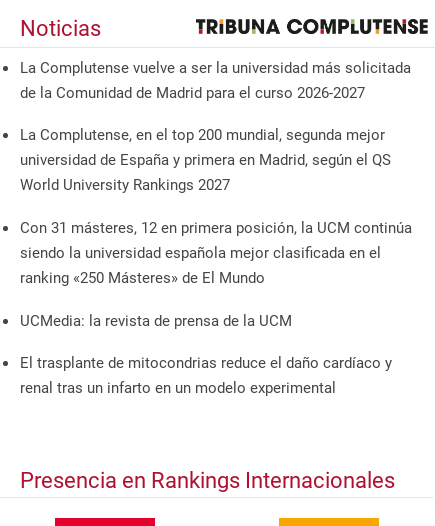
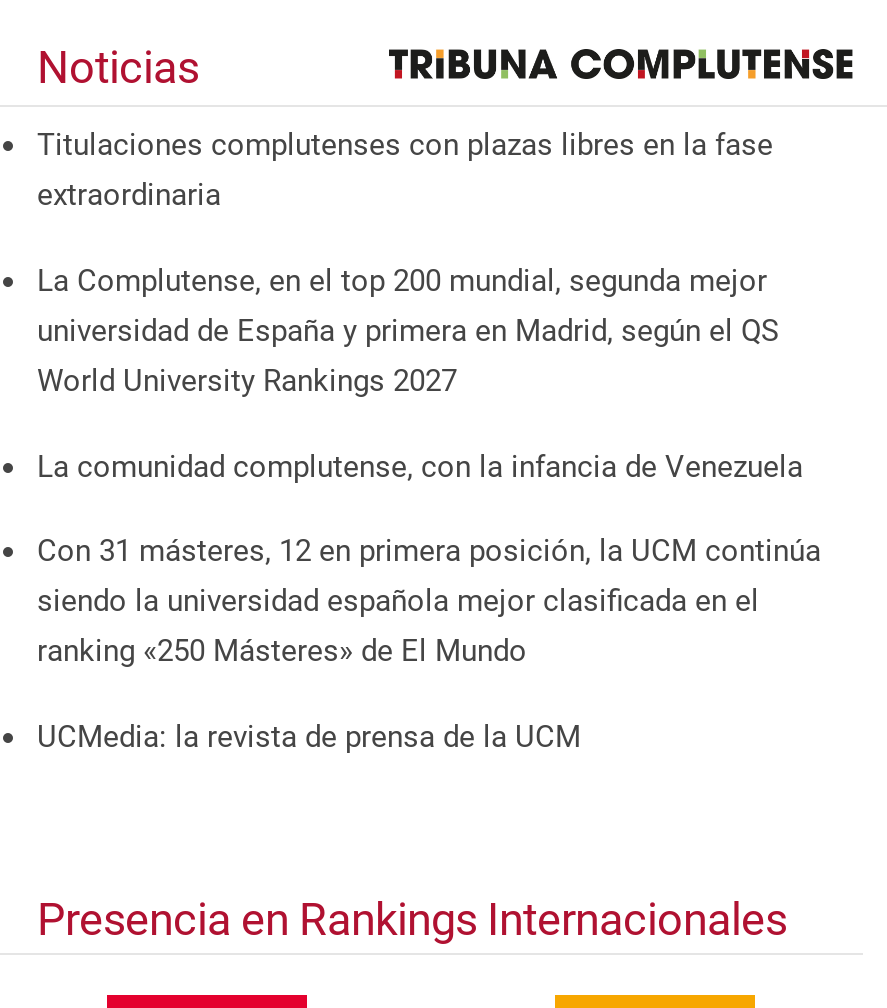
[20,59,411,102] La Complutense vuelve a ser la universidad más solicitada | de la Comunidad de Madrid para el curso 2026-2027 -> [37,128,773,214] Titulaciones complutenses con plazas libres en la fase | extraordinaria
none -> [37,448,803,484] La comunidad complutense, con la infancia de Venezuela
moved [20,219,412,330] -> [37,533,821,754]: Con 31 másteres, 12 en primera posición, la UCM continúa | siendo la universidad española mejor clasificada en el | ranking «250 Másteres» de El Mundo | UCMedia: la revista de prensa de la UCM
[20,354,392,397] El trasplante de mitocondrias reduce el daño cardíaco y | renal tras un infarto en un modelo experimental -> none

